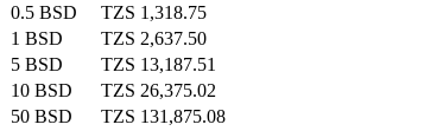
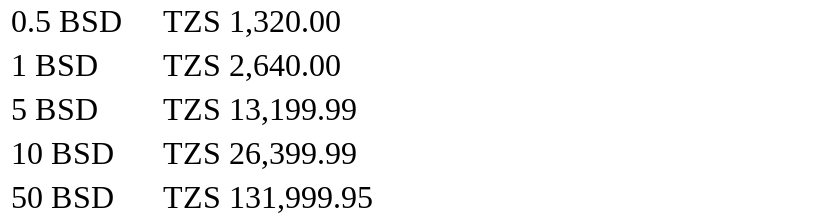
[11,3,207,23] 0.5 BSD TZS 1,318.75 -> [11,4,341,38] 0.5 BSD TZS 1,320.00
[11,29,207,49] 1 BSD TZS 2,637.50 -> [11,48,341,82] 1 BSD TZS 2,640.00
[11,55,216,75] 5 BSD TZS 13,187.51 -> [11,92,357,126] 5 BSD TZS 13,199.99
[11,80,216,101] 10 BSD TZS 26,375.02 -> [11,136,357,170] 10 BSD TZS 26,399.99
[11,106,226,127] 50 BSD TZS 131,875.08 -> [11,180,373,214] 50 BSD TZS 131,999.95

